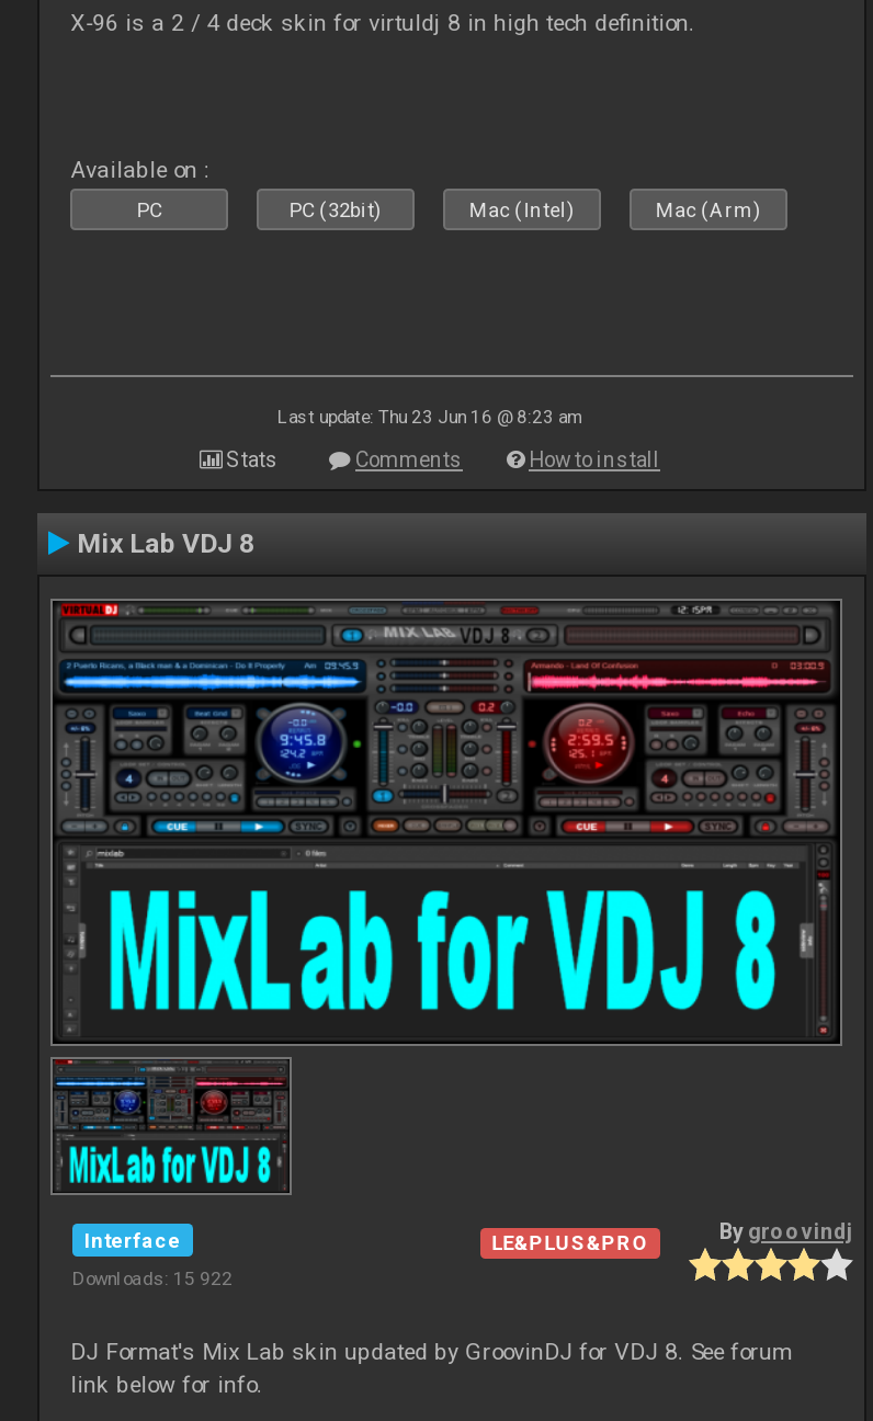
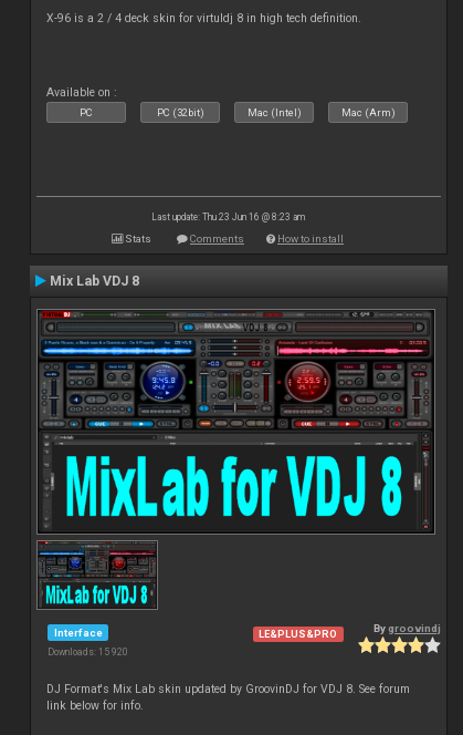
[72,1269,233,1291] Downloads: 15 922 -> [48,647,128,658] Downloads: 15 920

